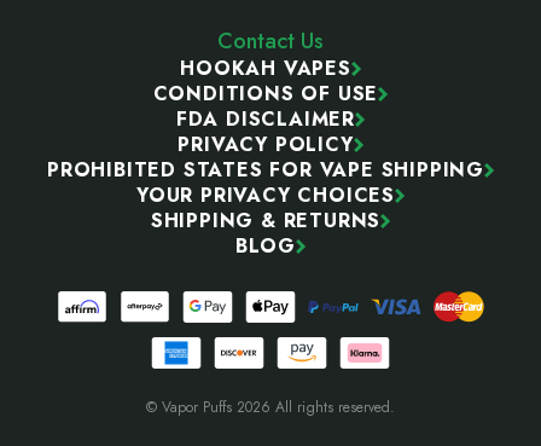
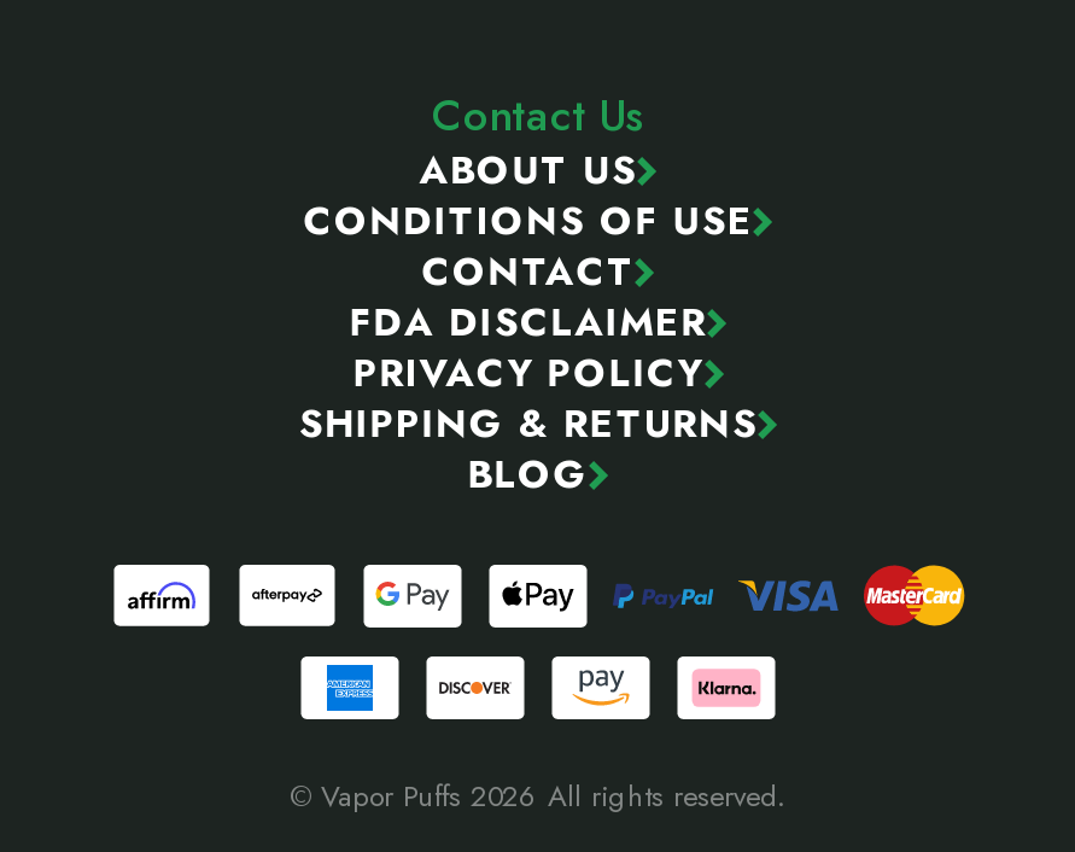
[180,55,351,82] HOOKAH VAPES -> [419,143,638,198] ABOUT US
moved [176,105,355,158] -> [350,295,707,401]: FDA DISCLAIMER | PRIVACY POLICY
none -> [422,244,635,300] CONTACT
[47,156,484,209] PROHIBITED STATES FOR VAPE SHIPPING | YOUR PRIVACY CHOICES -> none

